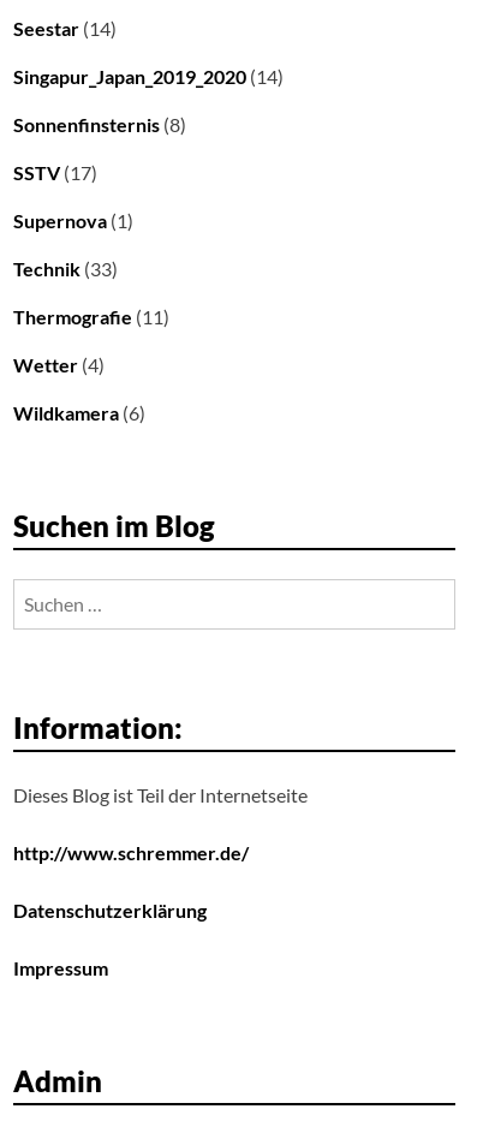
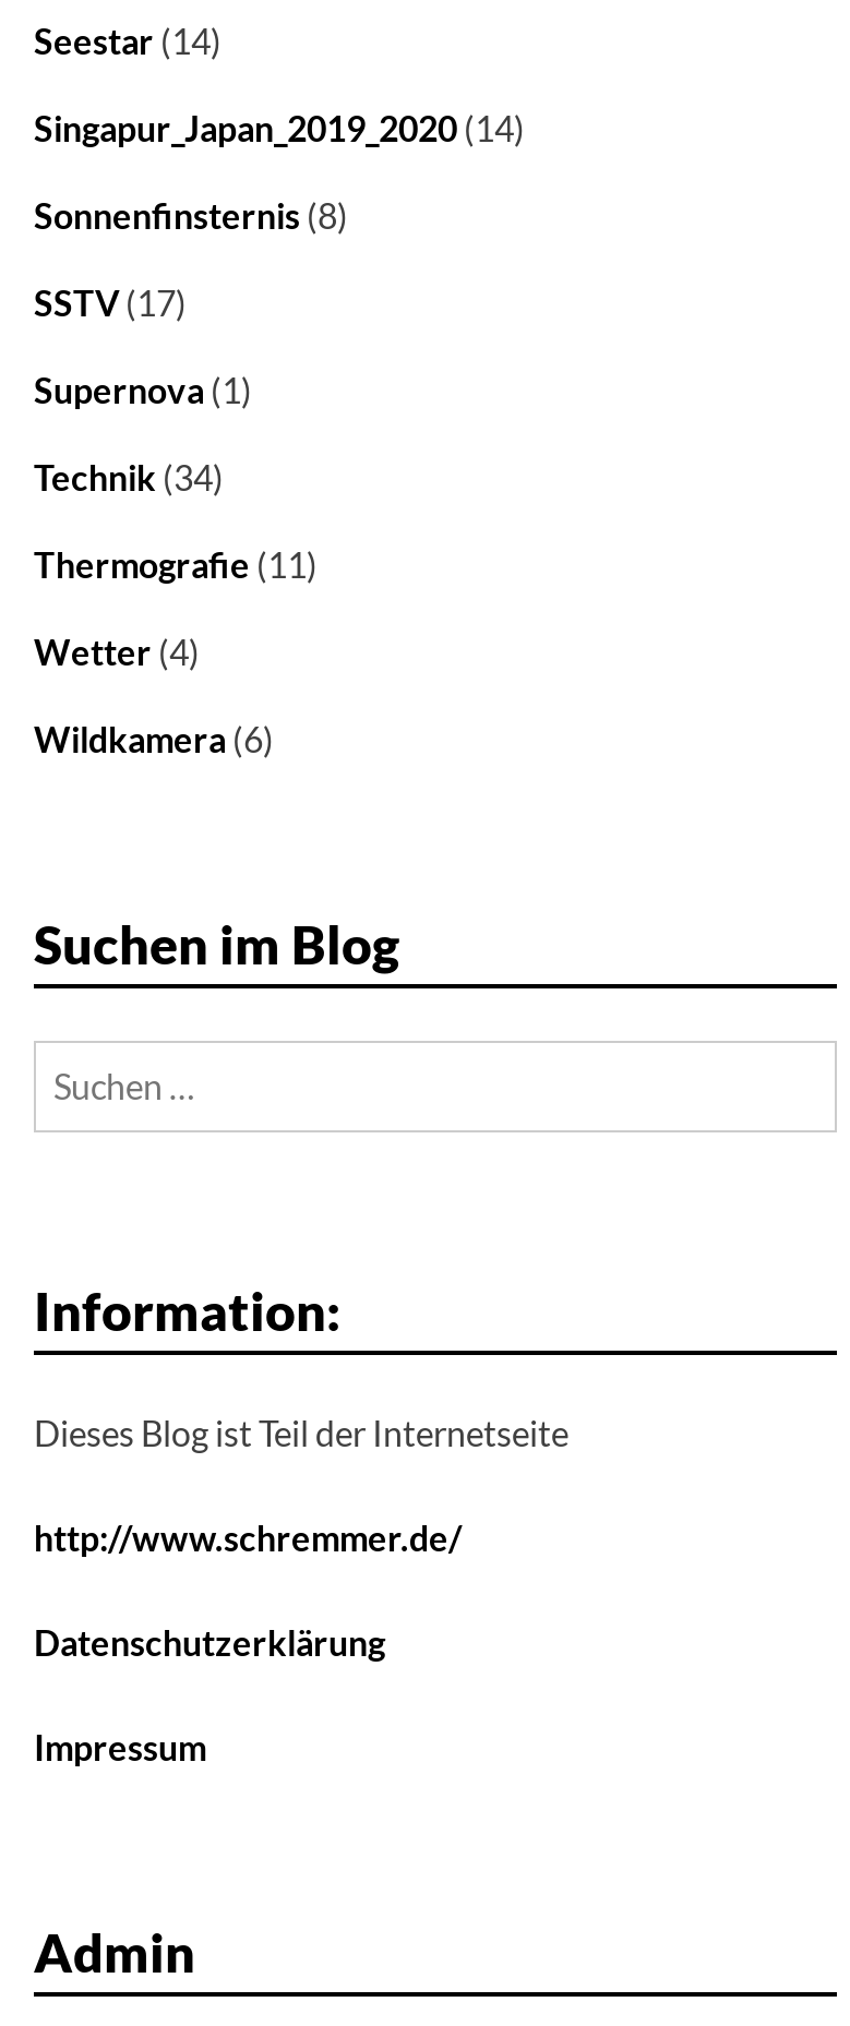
[13,257,118,280] Technik (33) -> [34,456,224,497] Technik (34)

